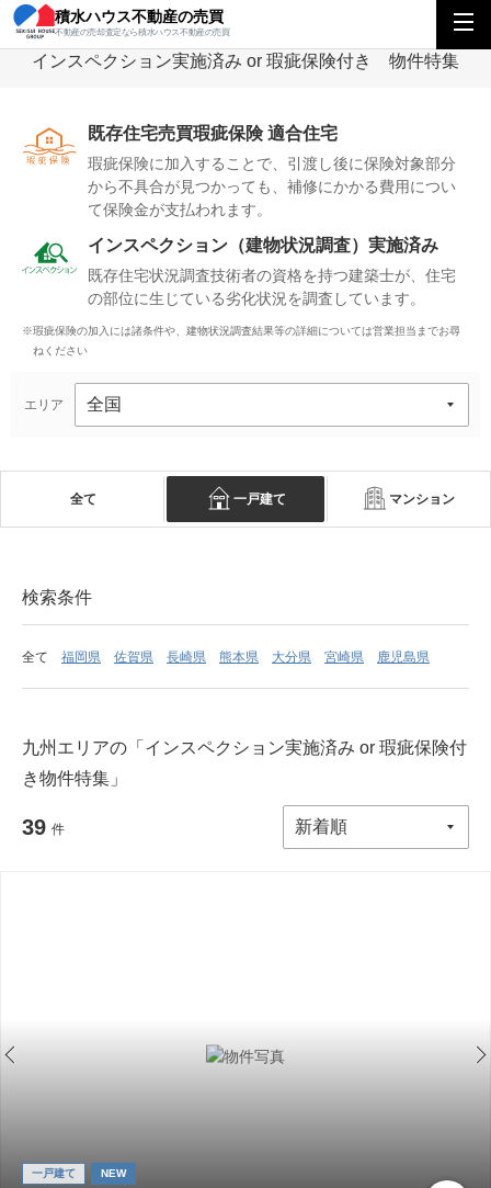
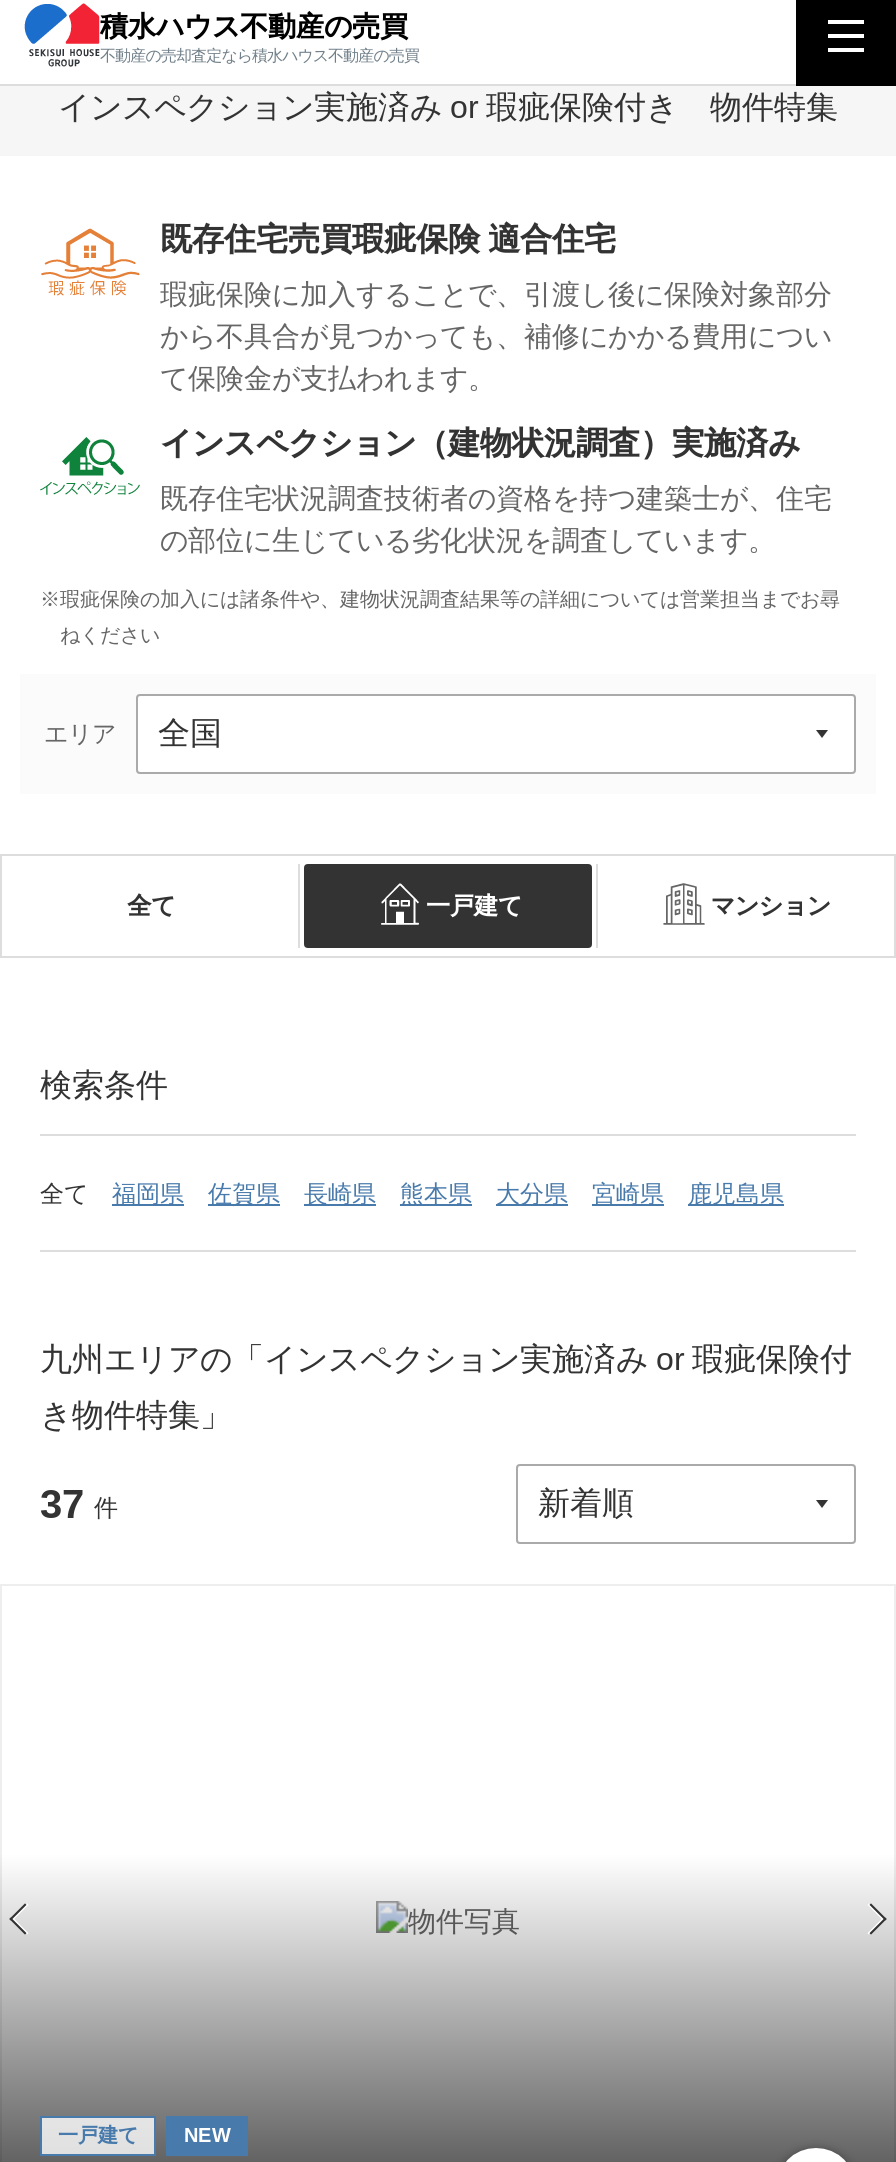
[22,815,65,839] 39 件 -> [40,1482,118,1526] 37 件

